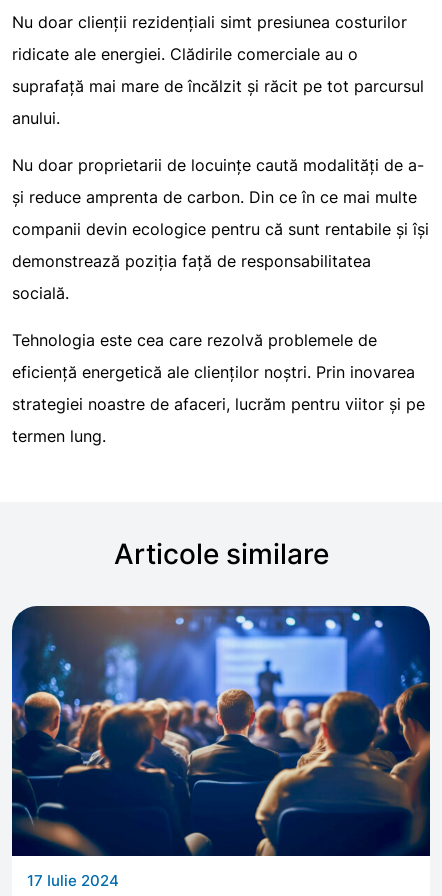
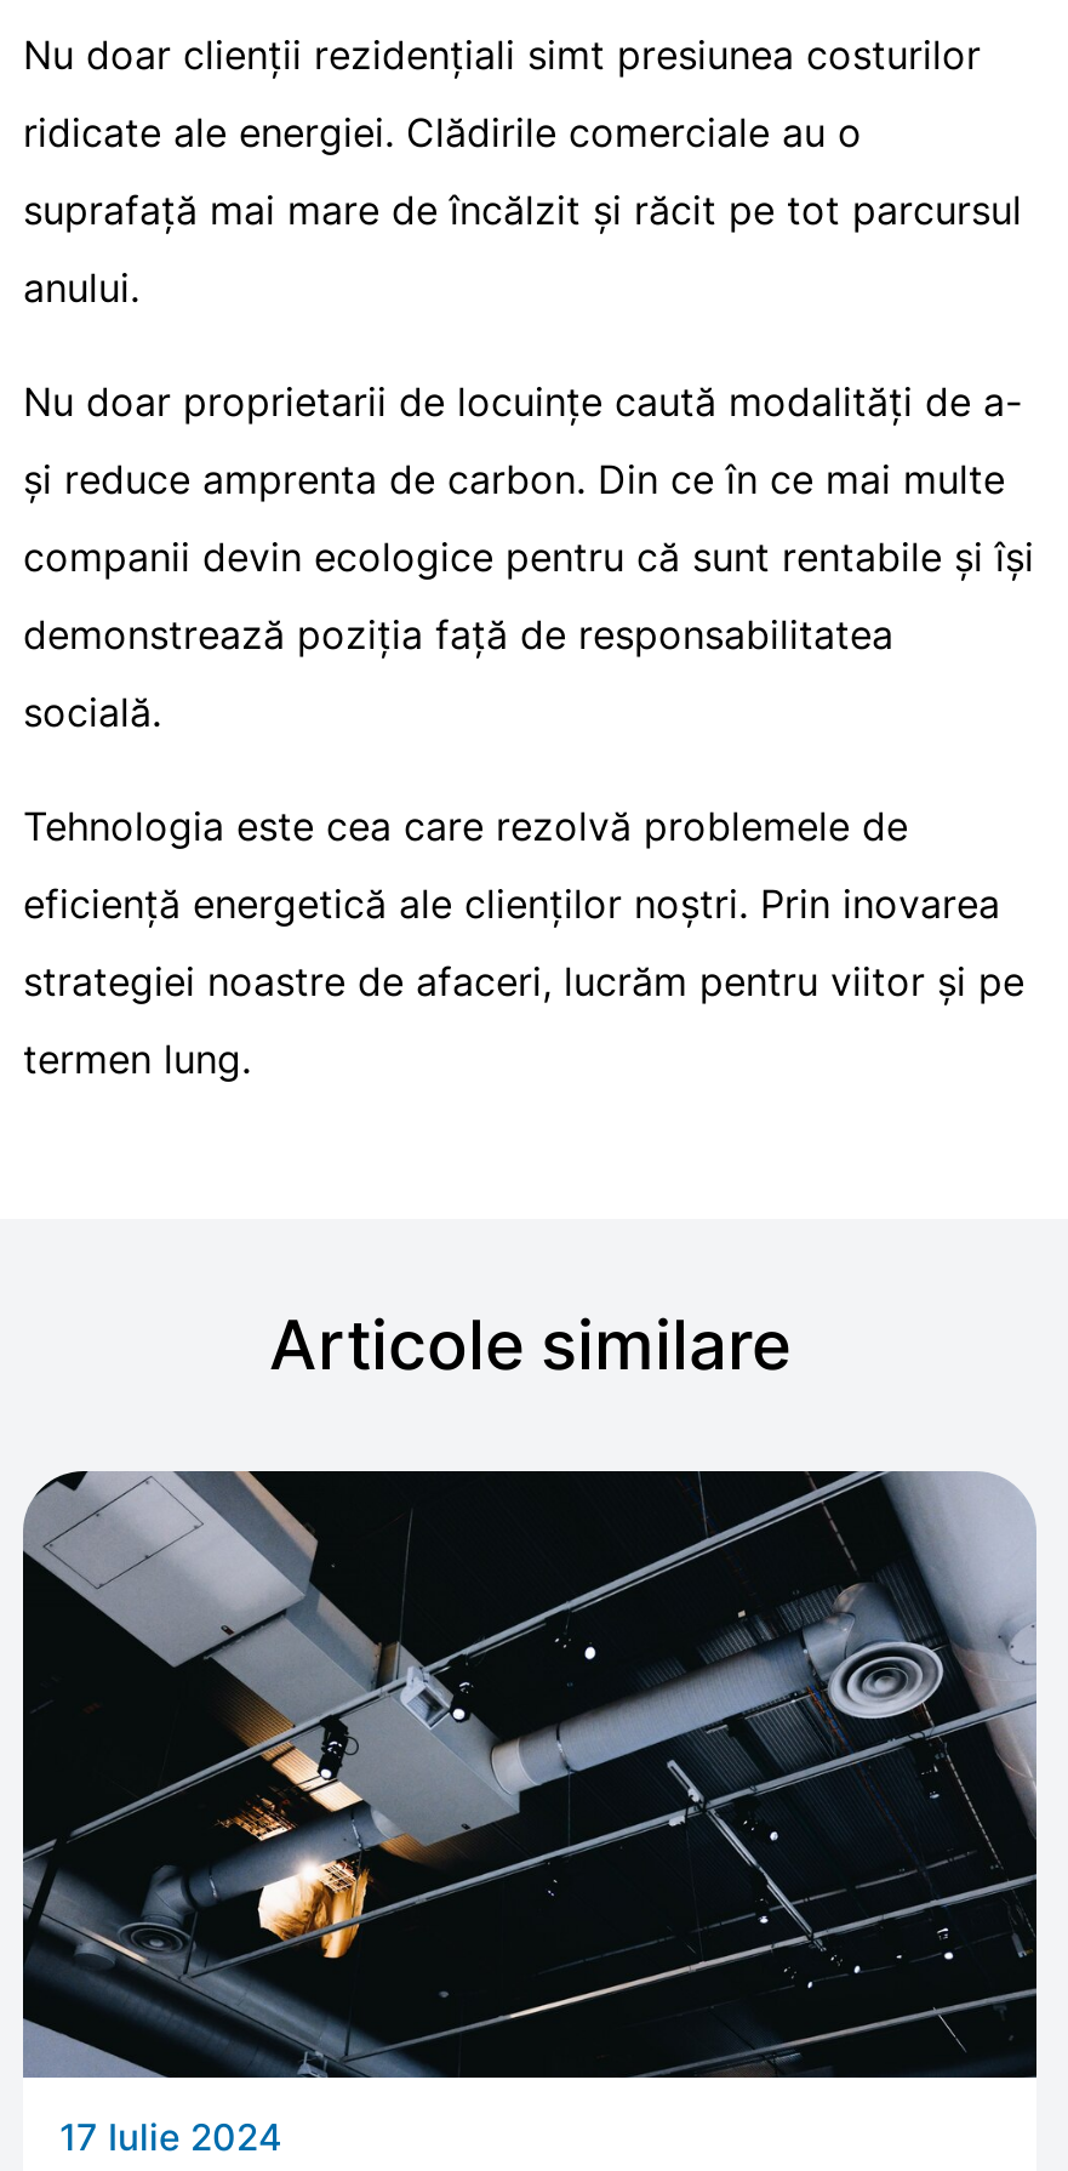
[11,605,430,857] [image] -> [21,1469,1036,2080] [image]

